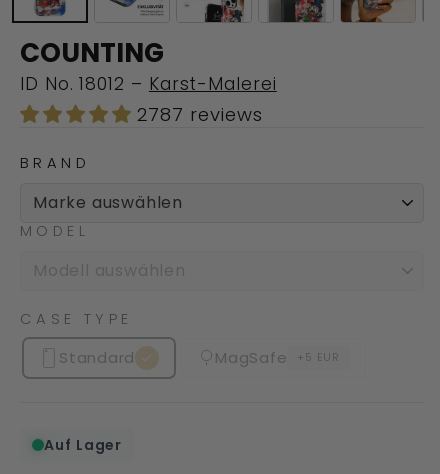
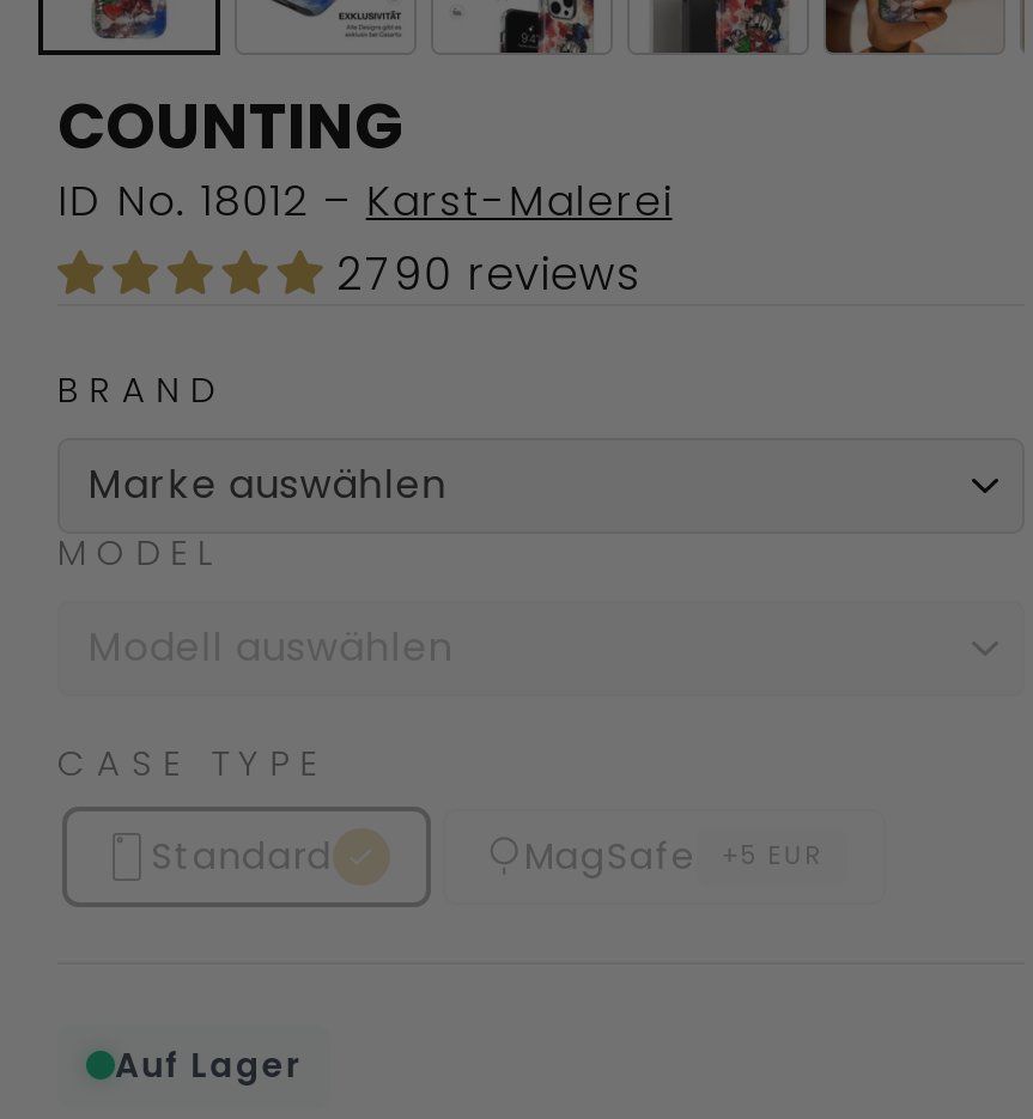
[136,102,263,127] 2787 reviews -> [336,244,641,304] 2790 reviews

